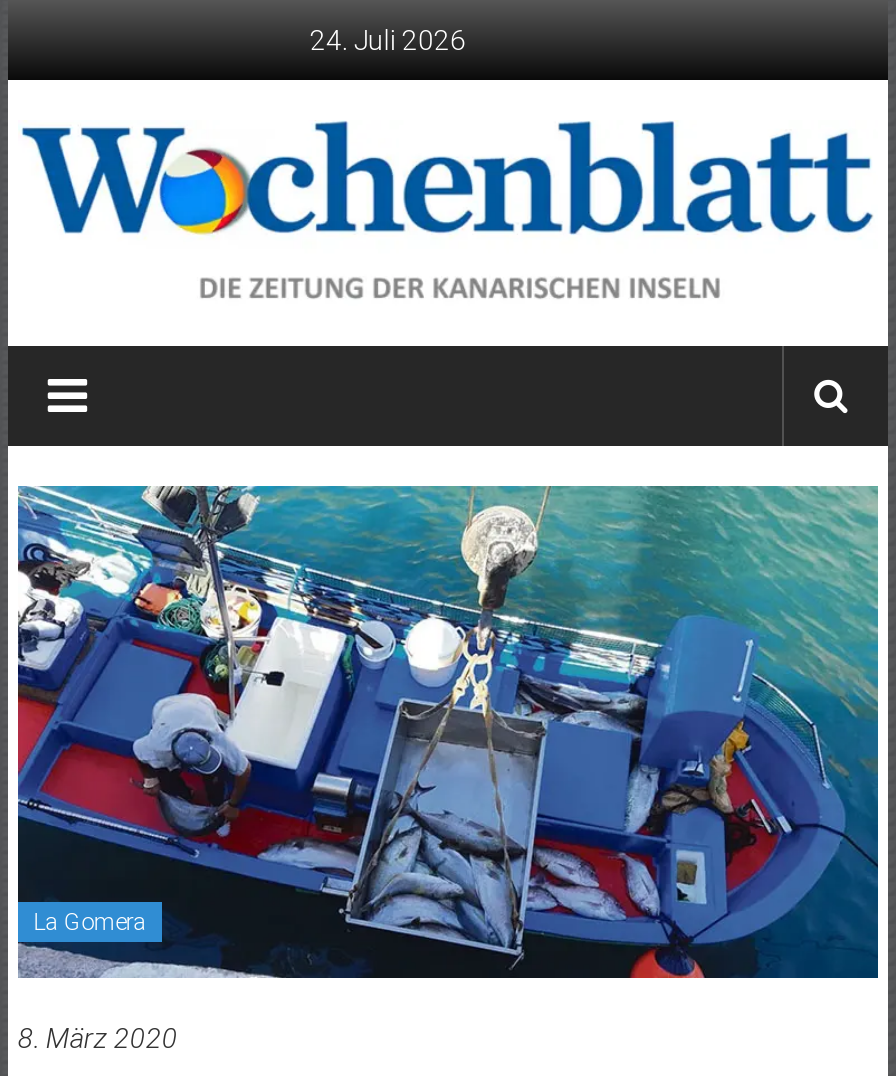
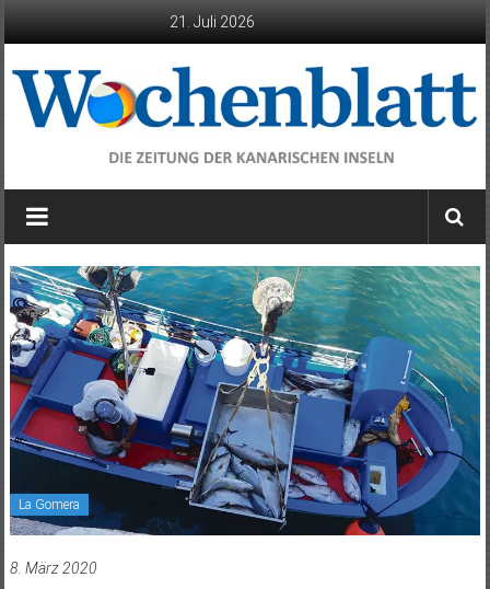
[310,24,466,56] 24. Juli 2026 -> [169,13,255,31] 21. Juli 2026

